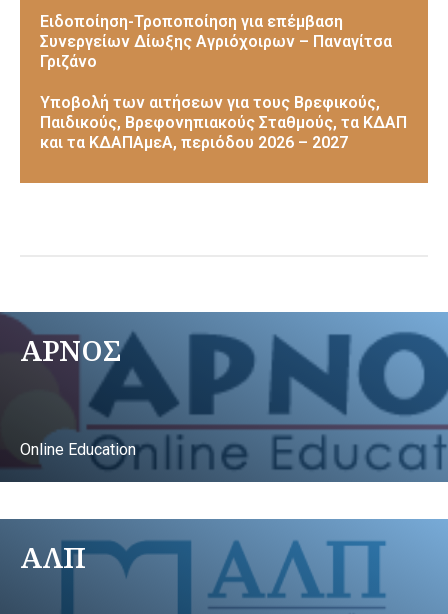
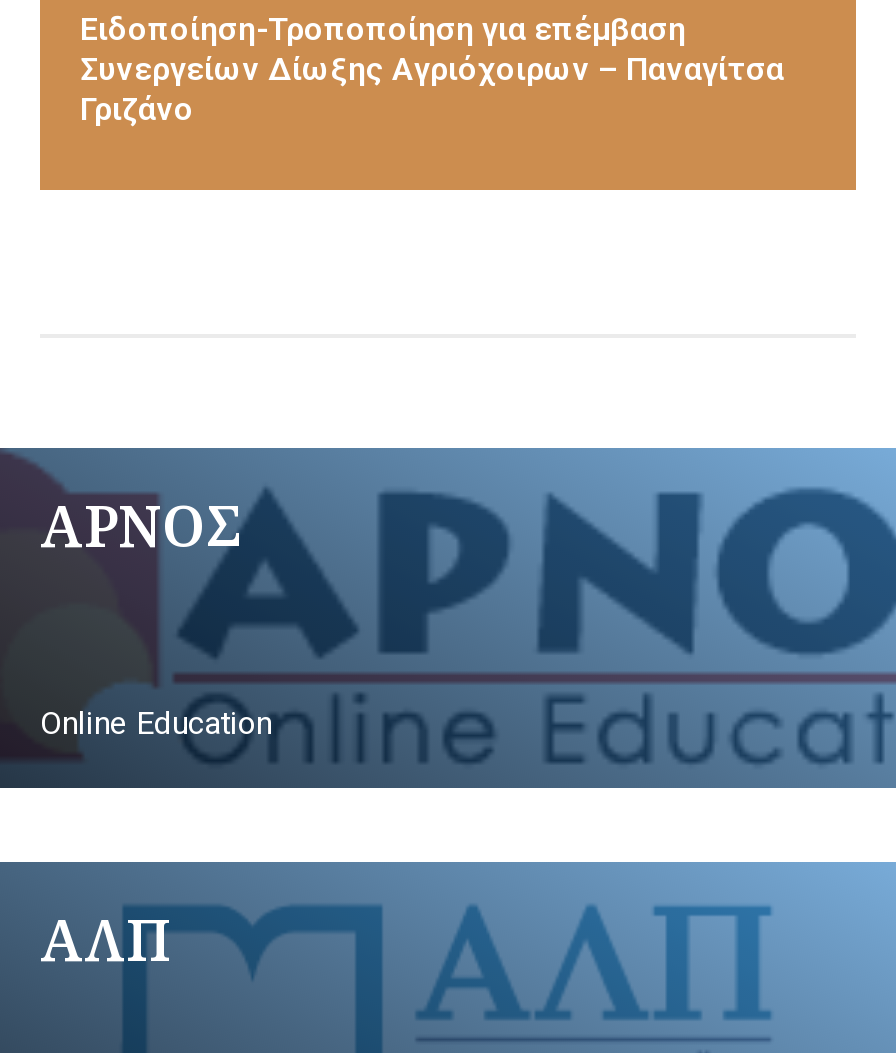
[40,93,407,152] Υποβολή των αιτήσεων για τους Βρεφικούς, | Παιδικούς, Βρεφονηπιακούς Σταθμούς, τα ΚΔΑΠ | και τα ΚΔΑΠΑμεΑ, περιόδου 2026 – 2027 -> none

